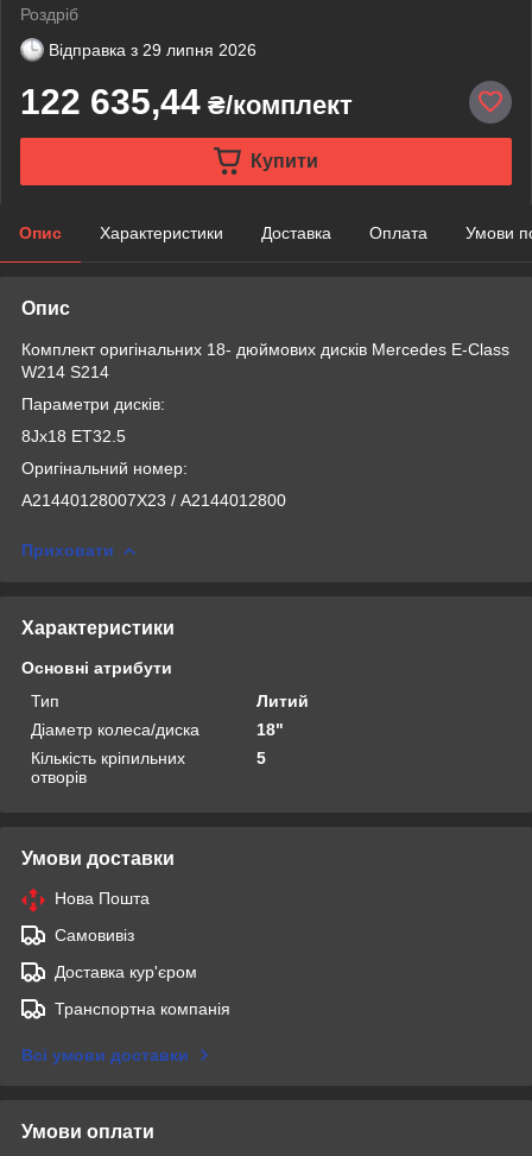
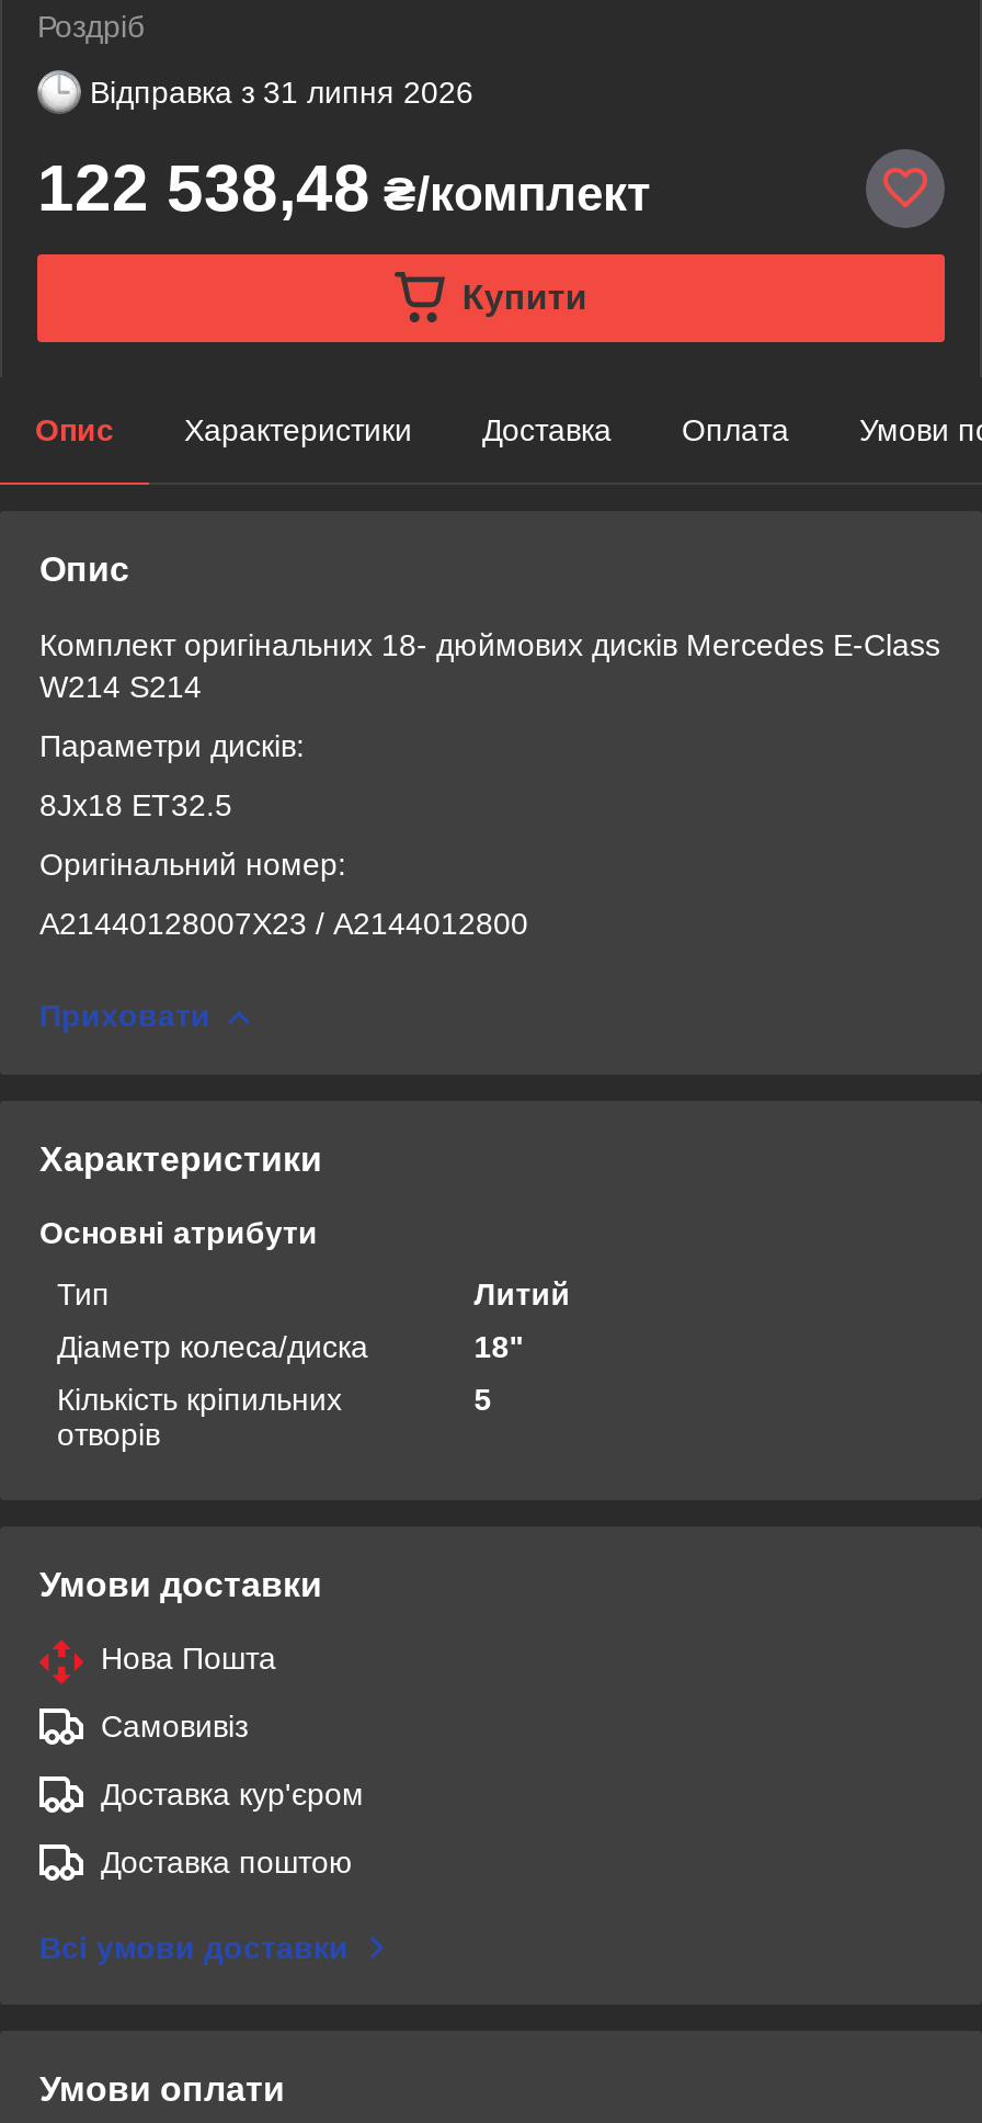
[49,40,256,59] Відправка з 29 липня 2026 -> [90,74,473,109] Відправка з 31 липня 2026
[20,82,353,121] 122 635,44 ₴/комплект -> [37,151,651,223] 122 538,48 ₴/комплект
[55,999,230,1018] Транспортна компанія -> [101,1844,353,1879] Доставка поштою

